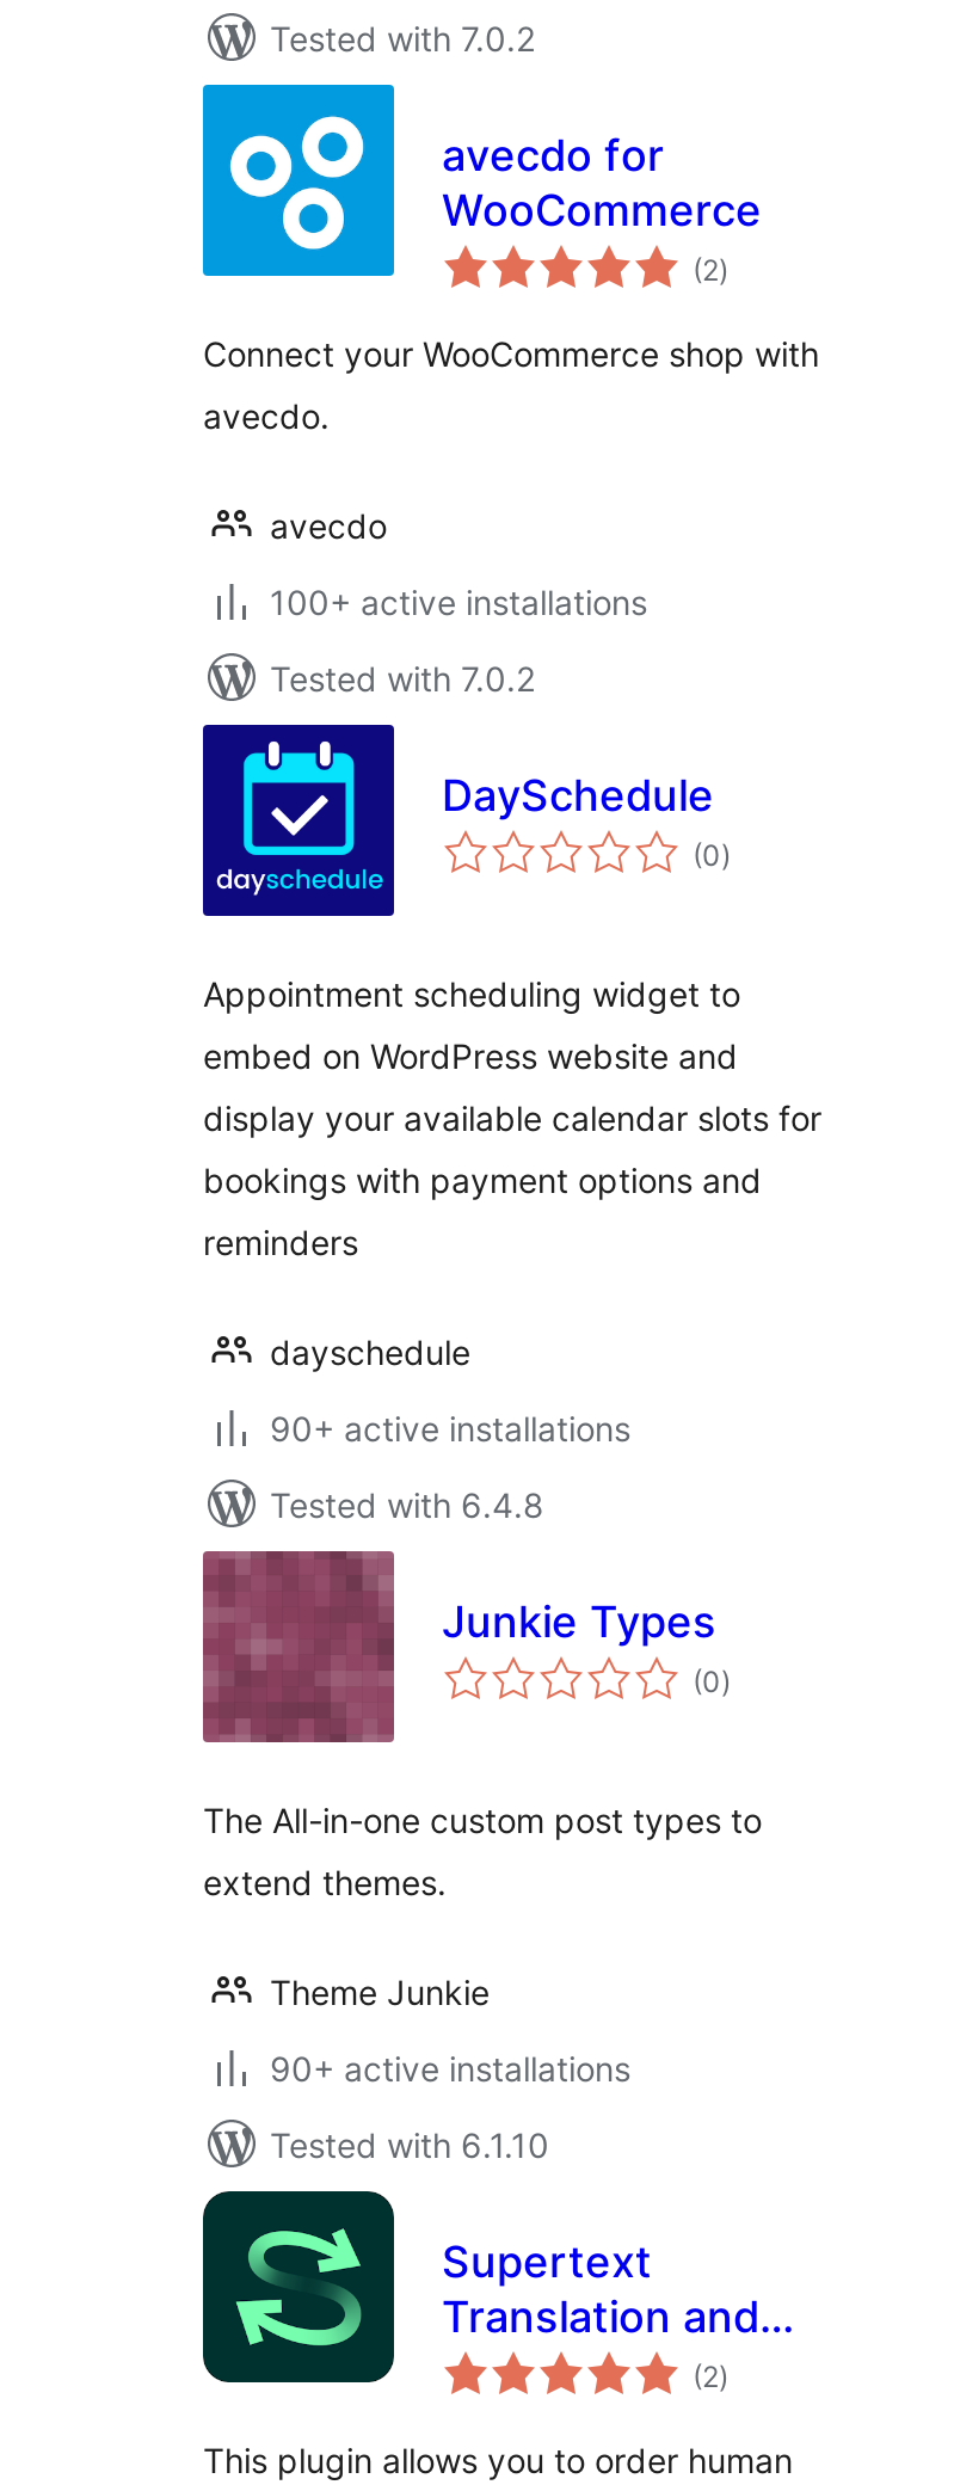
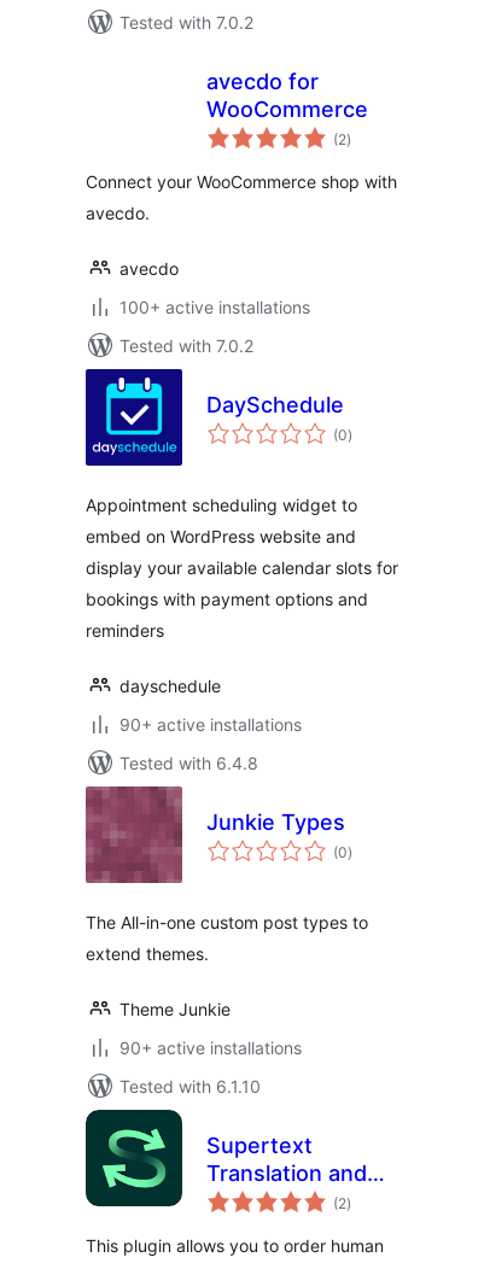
[201,82,396,278] [image] -> none

